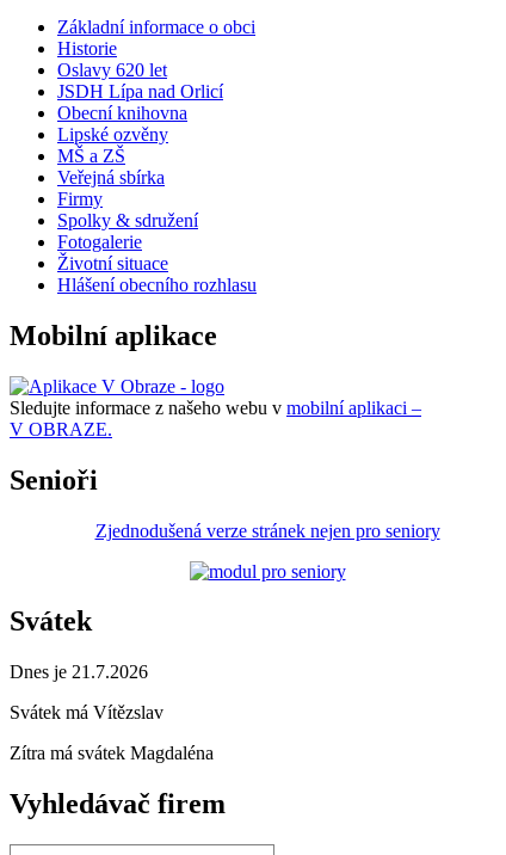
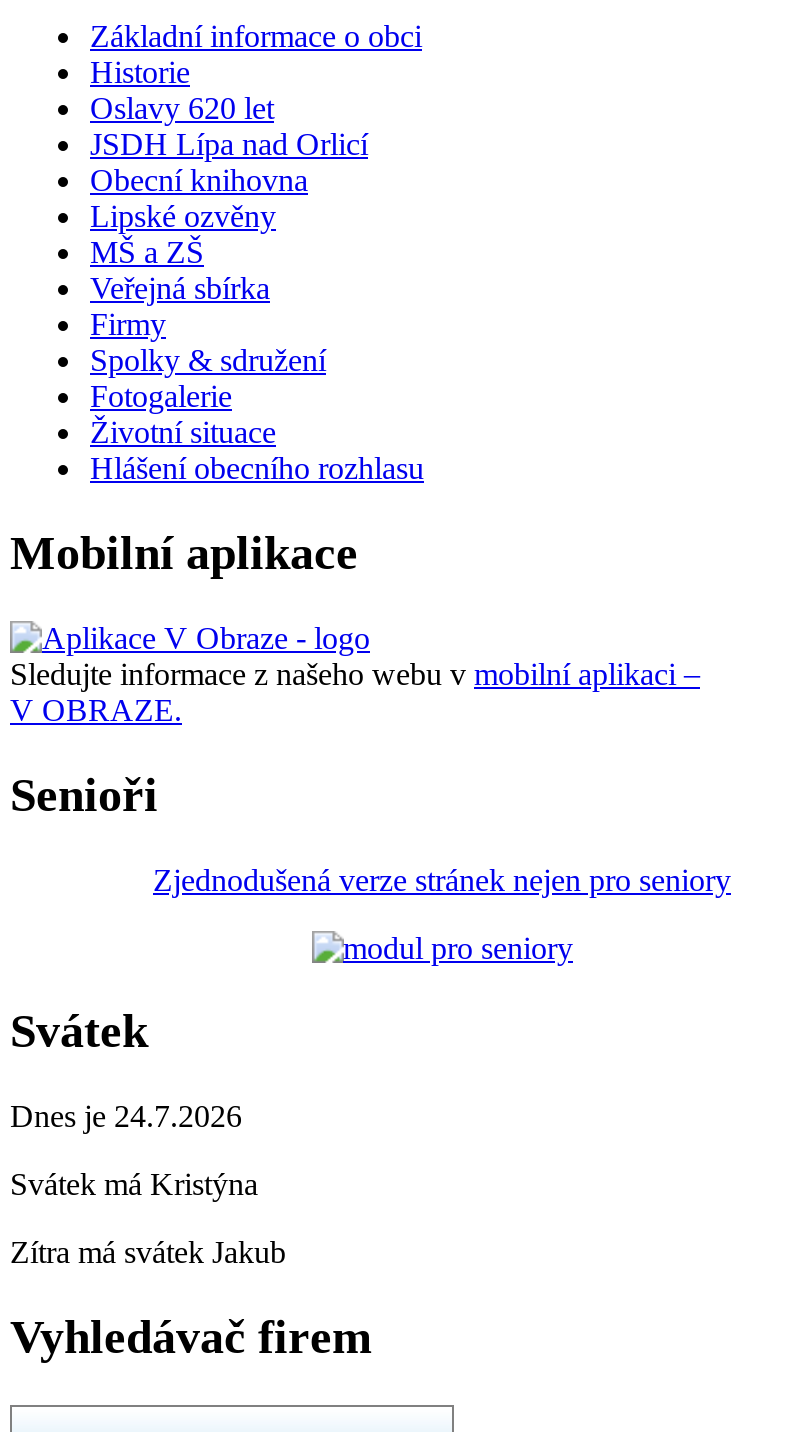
[10,662,148,682] Dnes je 21.7.2026 -> [10,1100,242,1134] Dnes je 24.7.2026
[10,703,163,723] Svátek má Vítězslav -> [10,1168,258,1202] Svátek má Kristýna
[10,743,214,763] Zítra má svátek Magdaléna -> [10,1236,286,1270] Zítra má svátek Jakub

